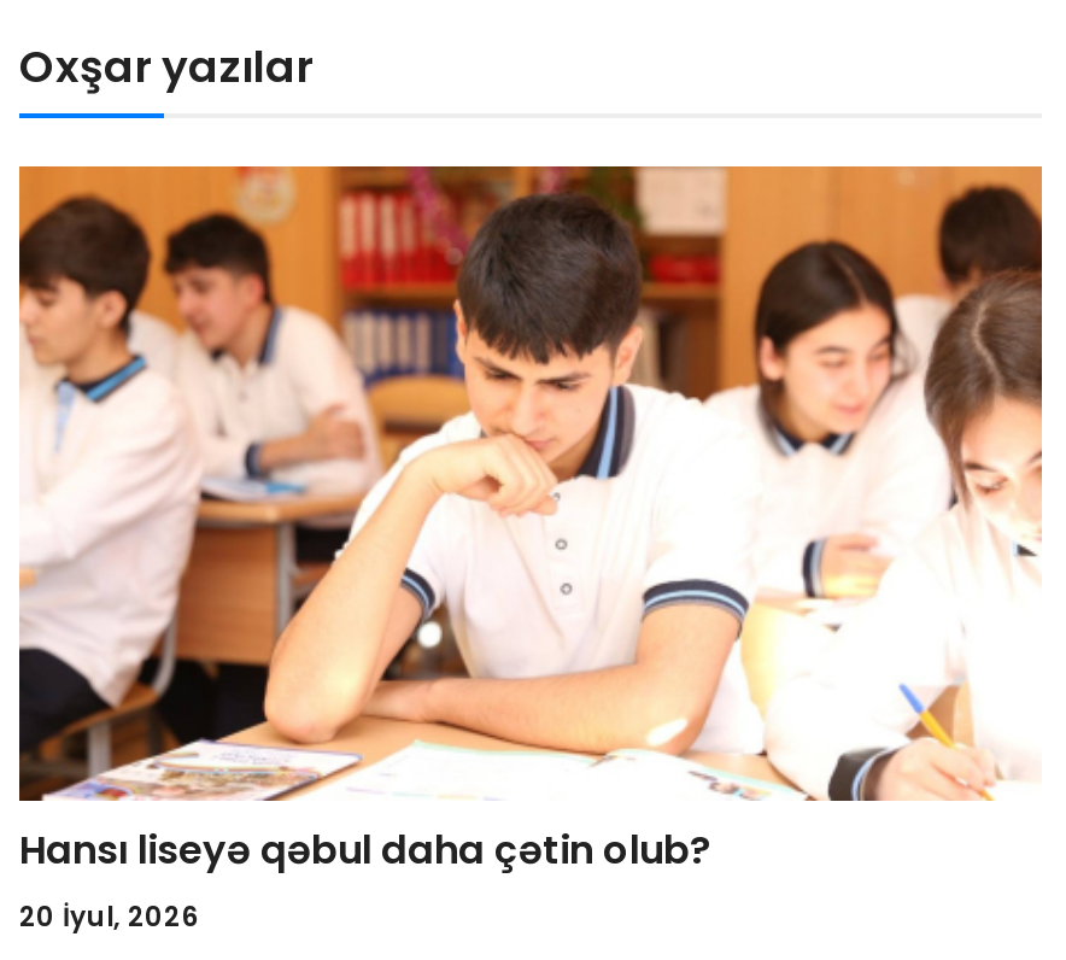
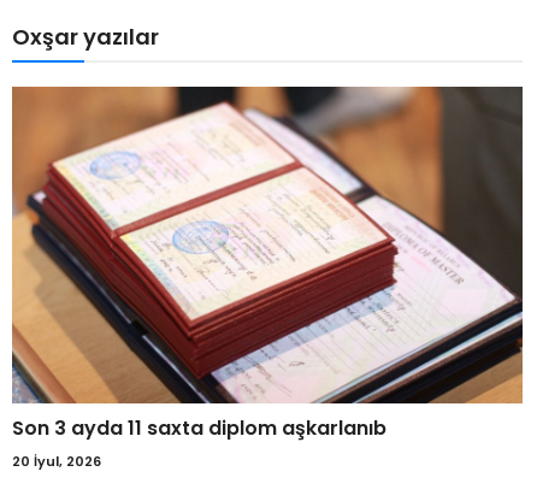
[17,164,1044,877] [image] | Hansı liseyə qəbul daha çətin olub? -> [11,86,524,442] [image] | Son 3 ayda 11 saxta diplom aşkarlanıb

